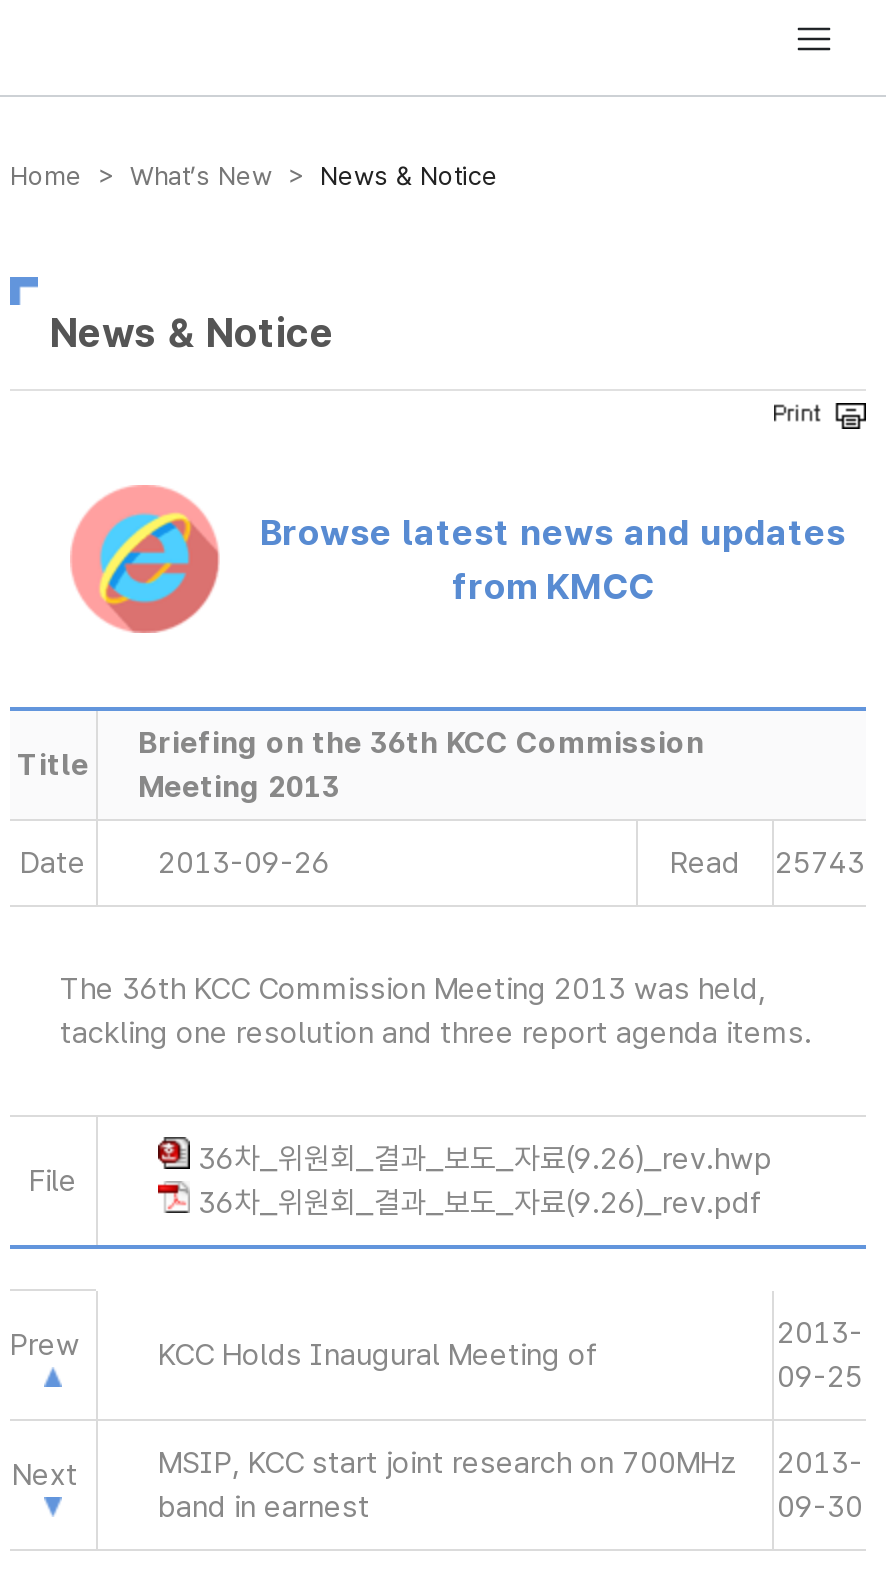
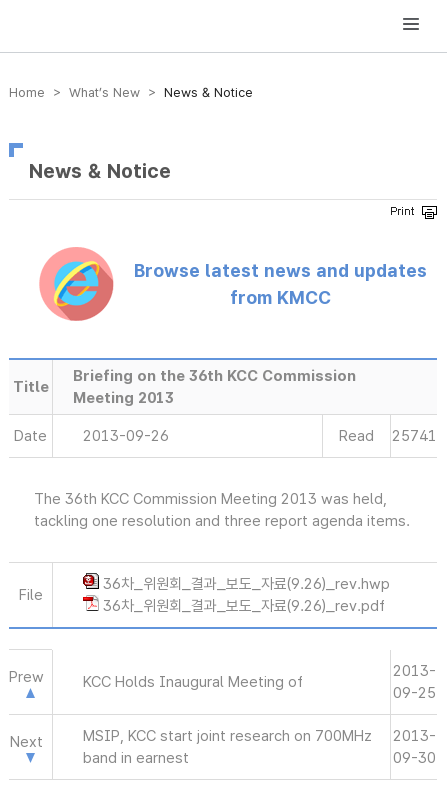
[670,845,865,881] Read 25743 -> [339,427,436,445] Read 25741

